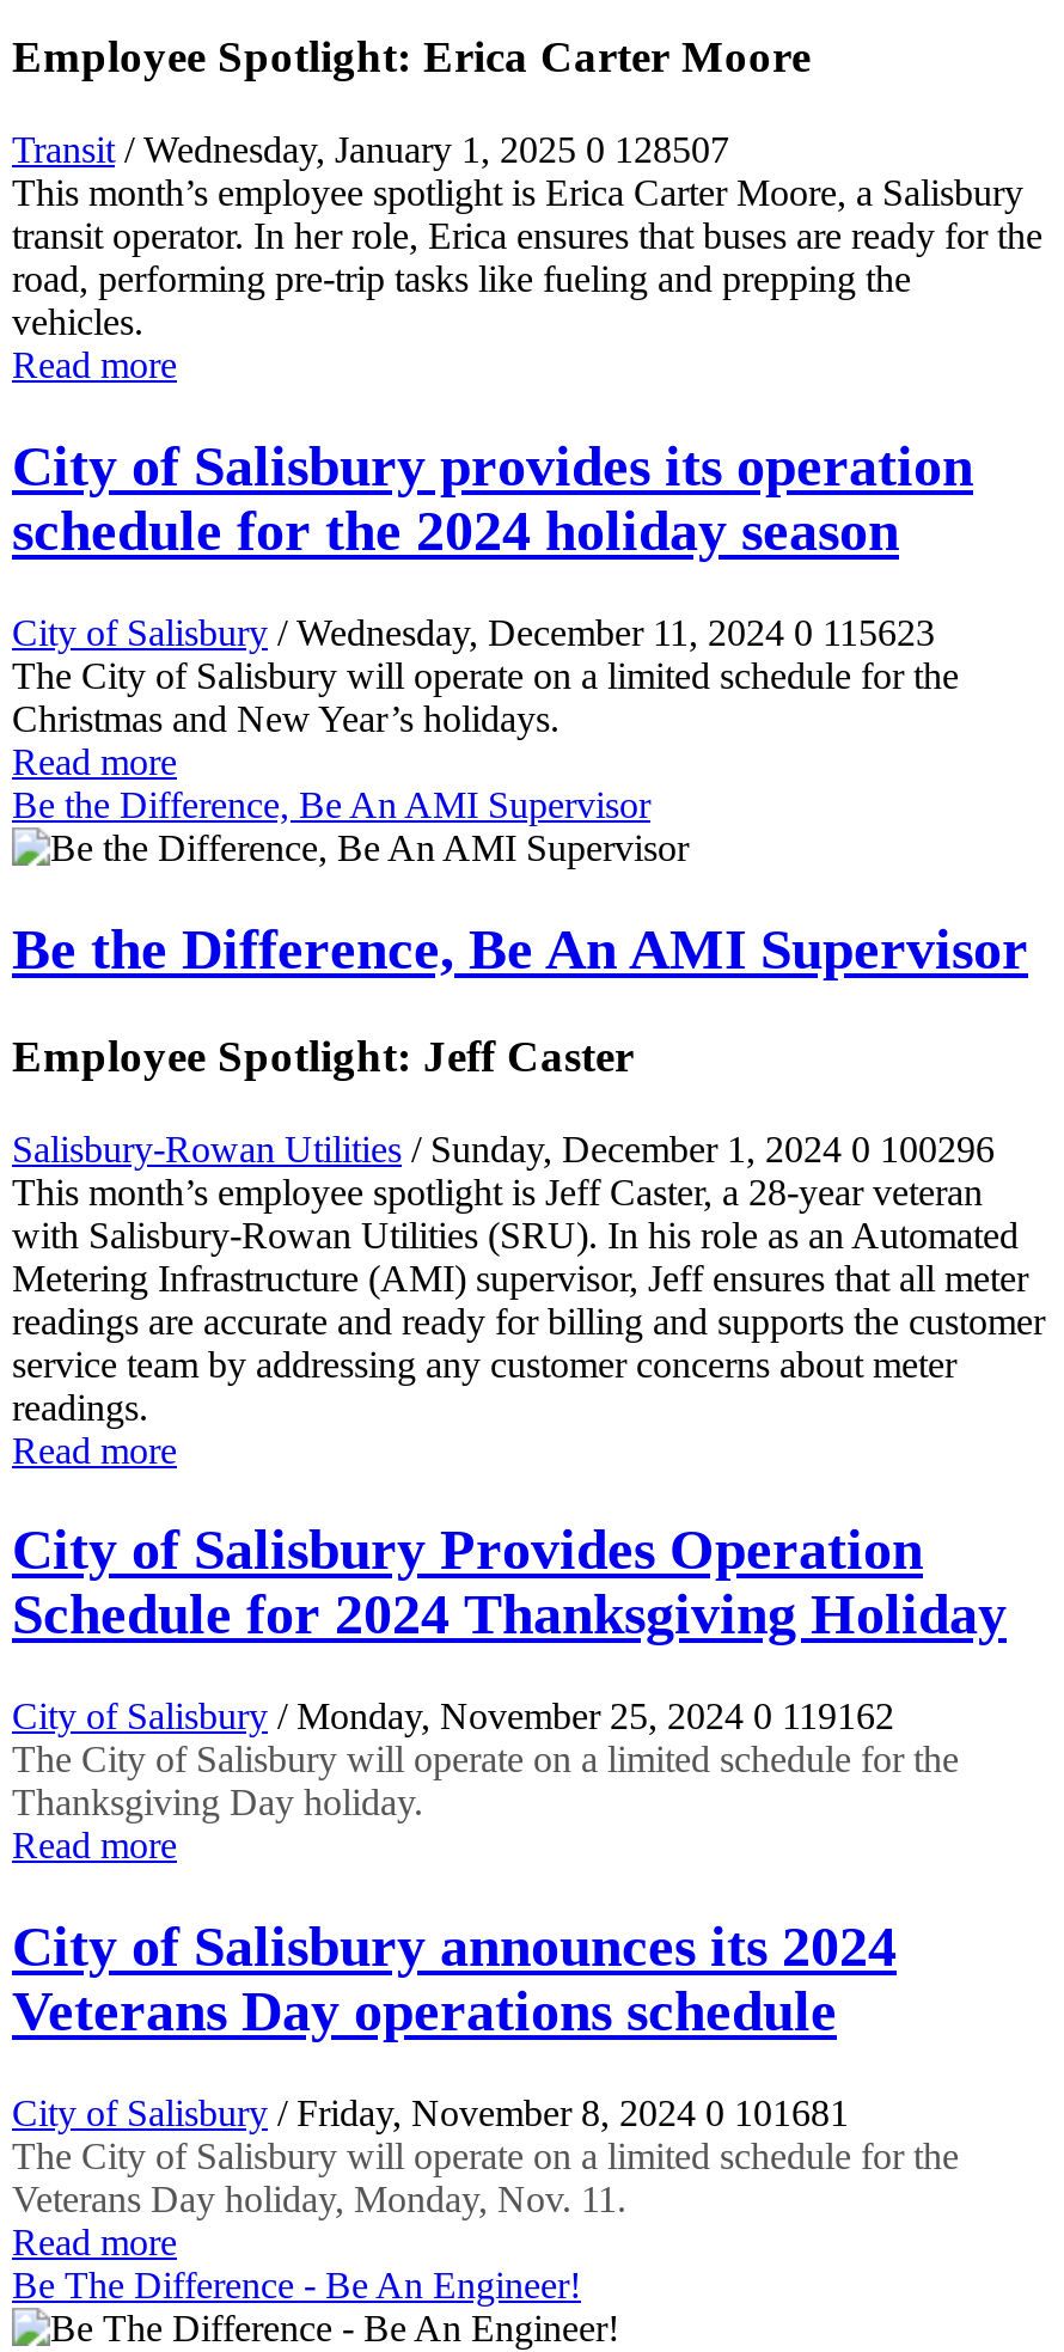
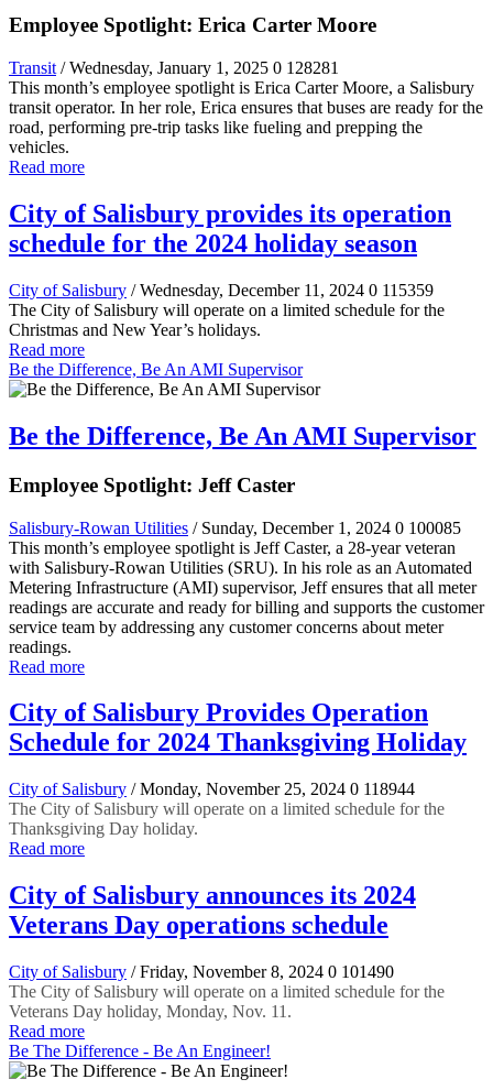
[12,130,729,170] Transit / Wednesday, January 1, 2025 0 128507 -> [9,59,339,77] Transit / Wednesday, January 1, 2025 0 128281
[12,612,935,653] City of Salisbury / Wednesday, December 11, 2024 0 115623 -> [9,281,434,299] City of Salisbury / Wednesday, December 11, 2024 0 115359
[12,1128,995,1168] Salisbury-Rowan Utilities / Sunday, December 1, 2024 0 100296 -> [9,518,461,537] Salisbury-Rowan Utilities / Sunday, December 1, 2024 0 100085
[12,1696,894,1737] City of Salisbury / Monday, November 25, 2024 0 119162 -> [9,780,415,799] City of Salisbury / Monday, November 25, 2024 0 118944
[12,2093,849,2134] City of Salisbury / Friday, November 8, 2024 0 101681 -> [9,963,394,981] City of Salisbury / Friday, November 8, 2024 0 101490

